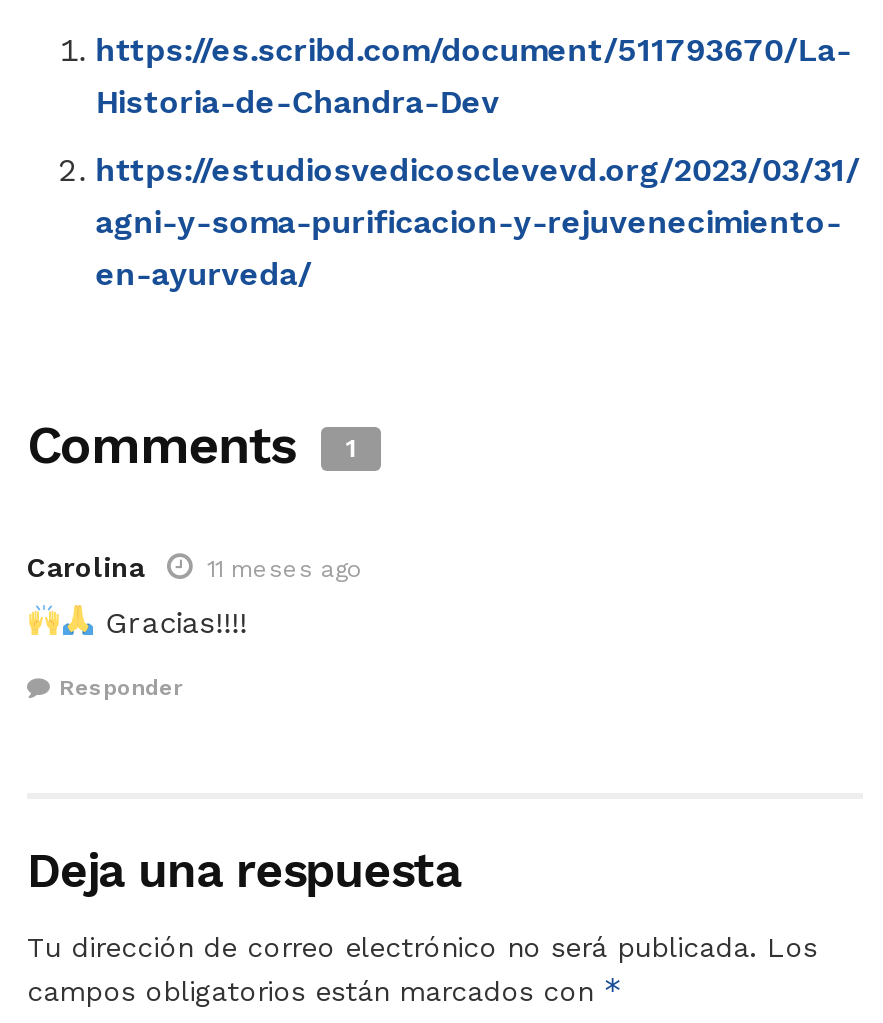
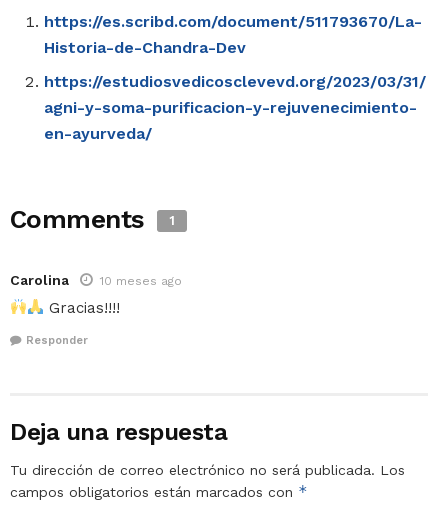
[207,555,363,583] 11 meses ago -> [100,274,182,288] 10 meses ago

